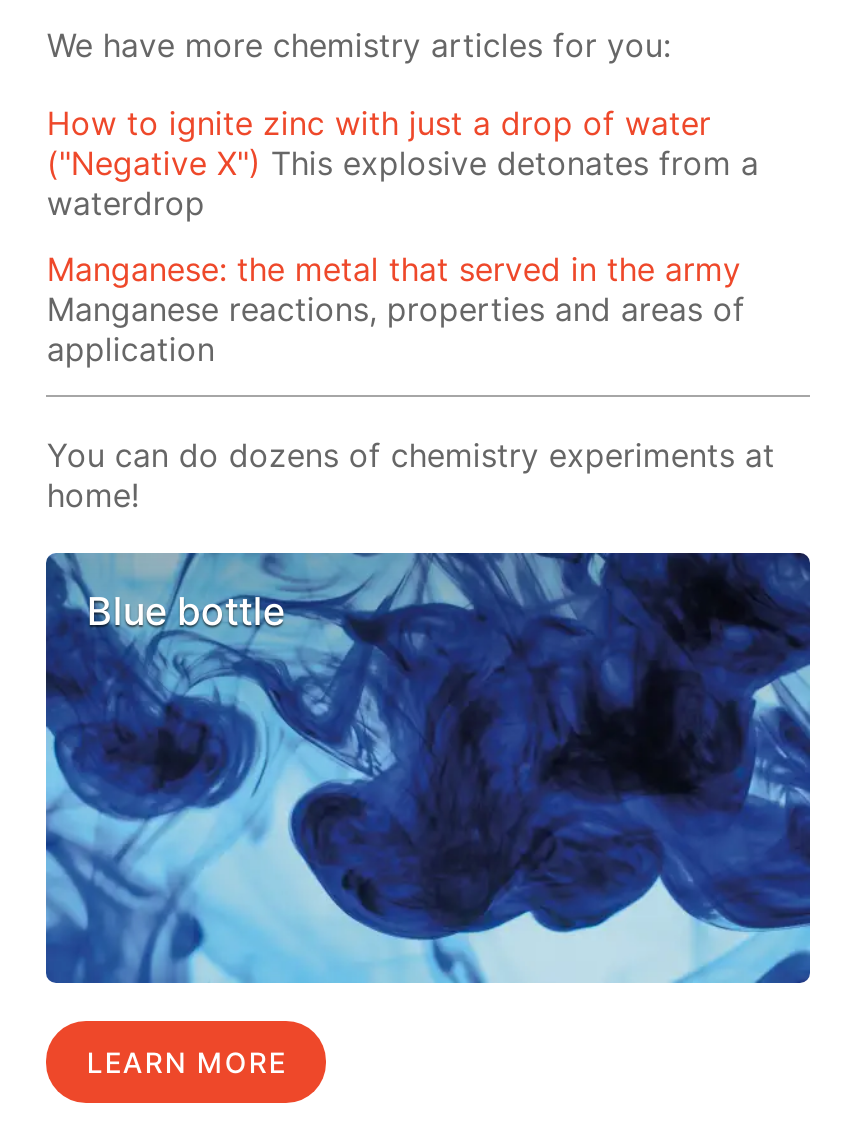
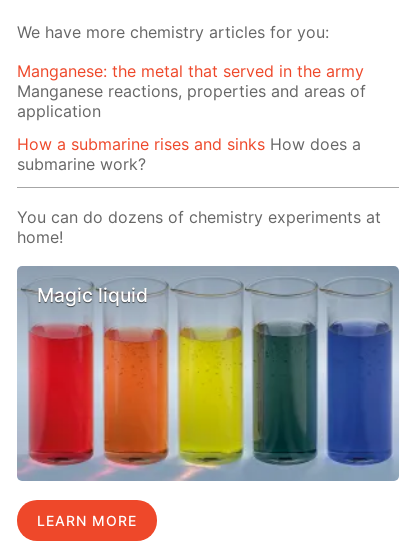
[47,104,759,224] How to ignite zinc with just a drop of water | ("Negative X") This explosive detonates from a | waterdrop -> none
moved [47,250,745,370] -> [17,61,366,121]: Manganese: the metal that served in the army | Manganese reactions, properties and areas of | application
none -> [17,134,361,174] How a submarine rises and sinks How does a | submarine work?
[46,553,812,983] [image] | Blue bottle -> [18,266,399,481] [image] | Magic liquid

